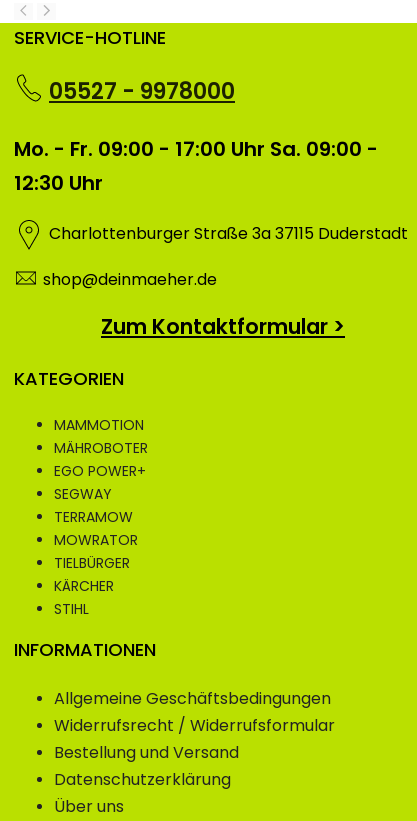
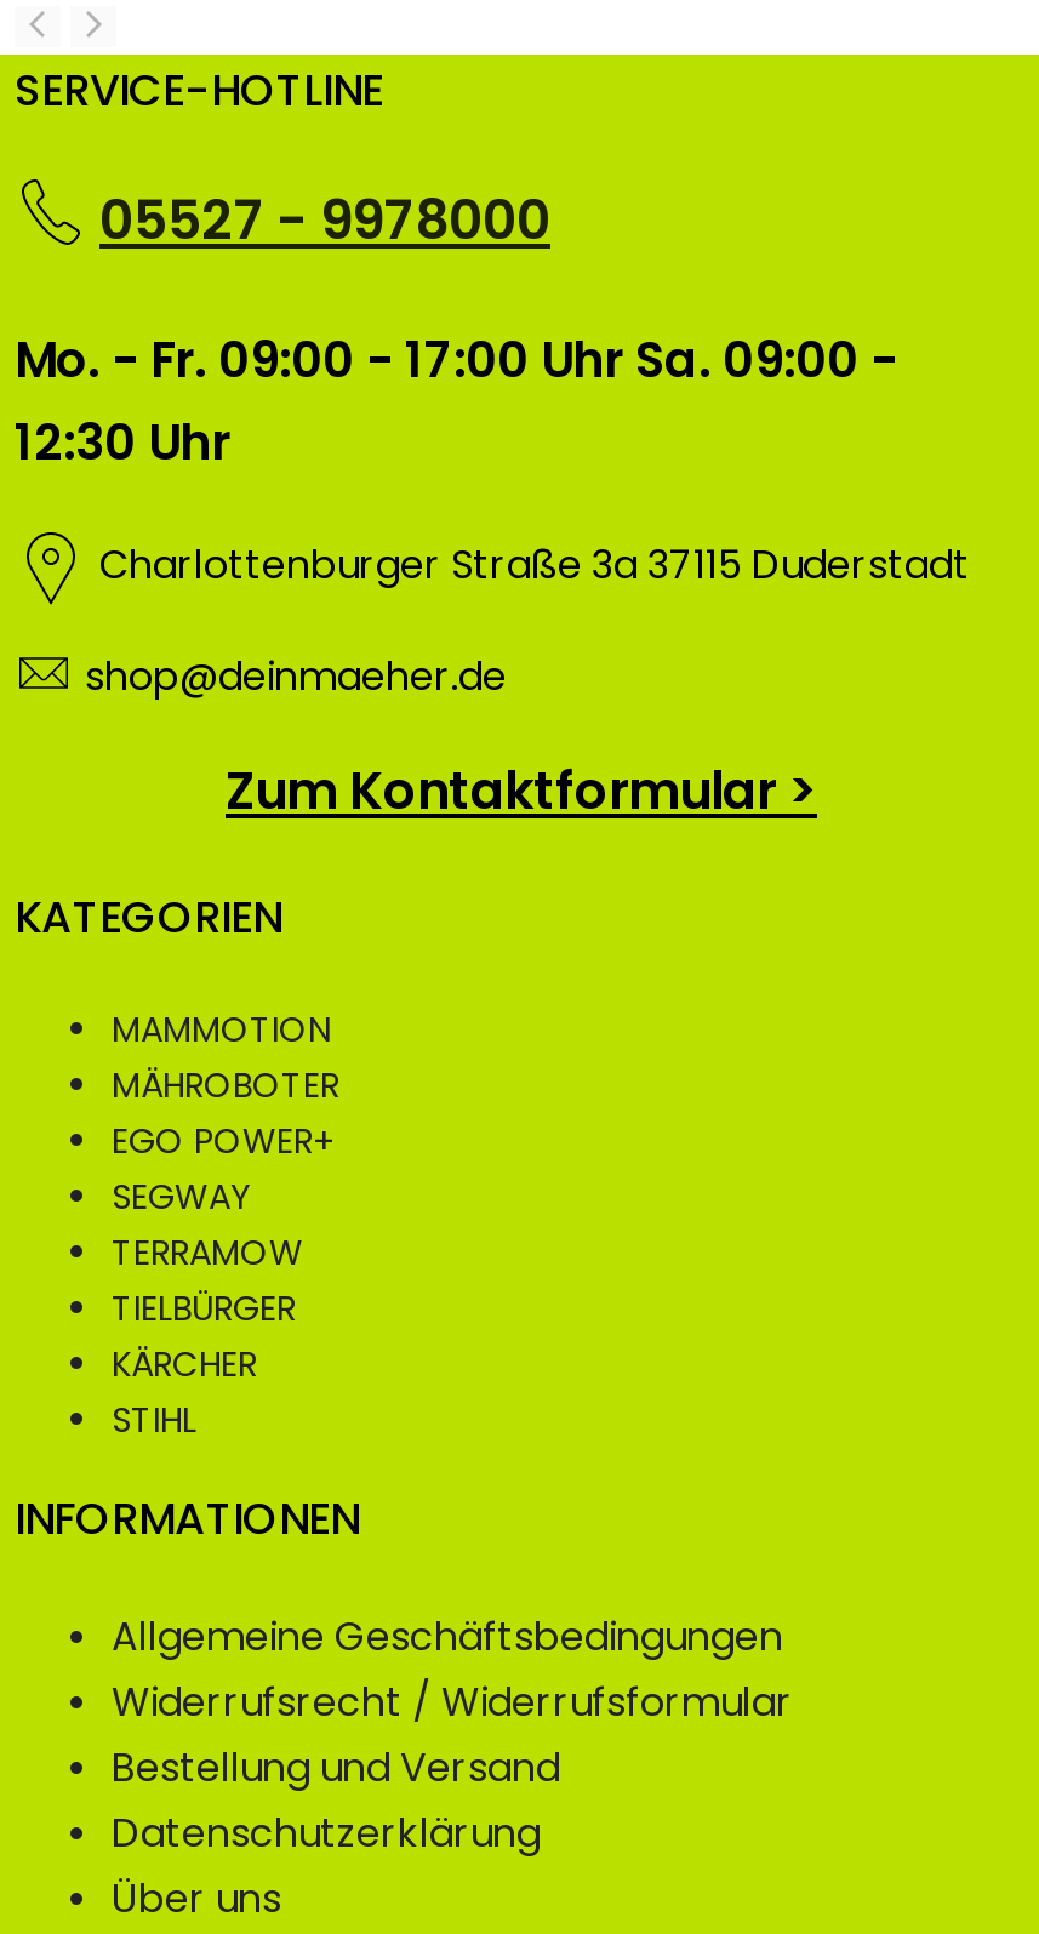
[54,530,138,550] MOWRATOR -> none

